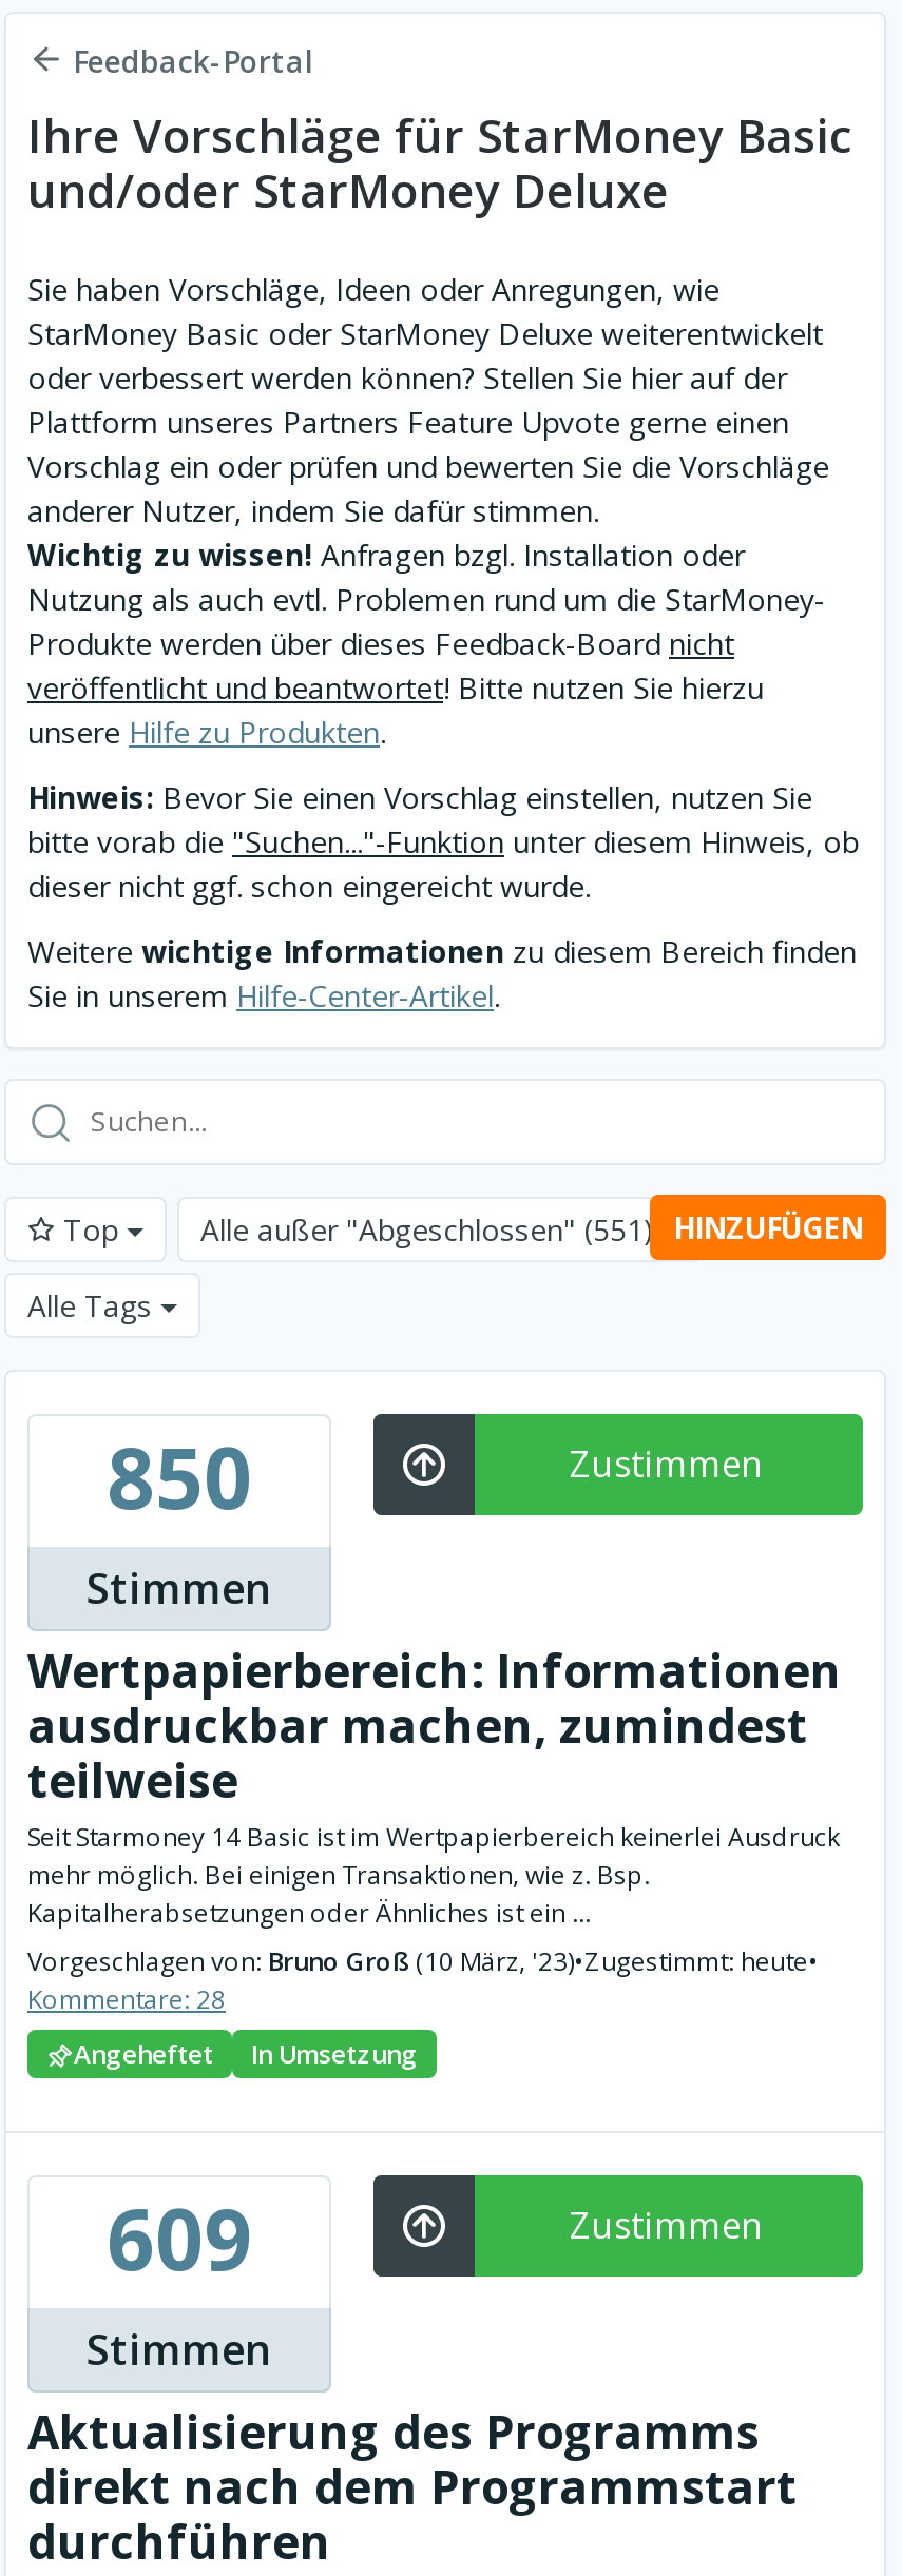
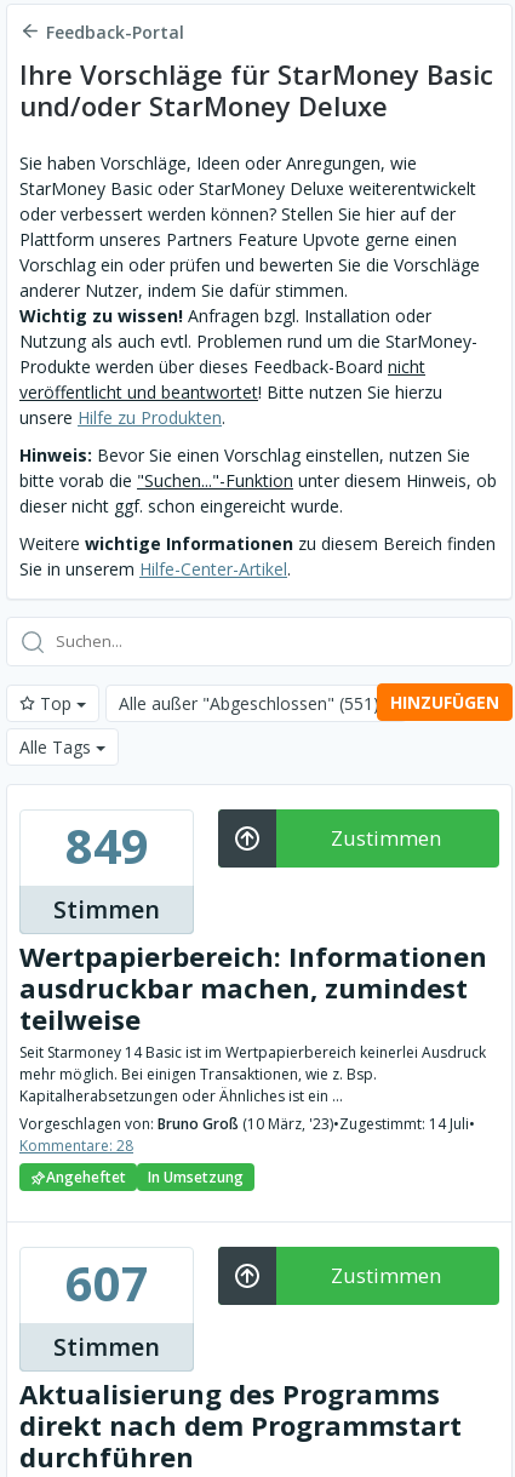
[107,1418,252,1534] 850 -> [65,812,148,878] 849
[27,1943,819,1979] Vorgeschlagen von: Bruno Groß (10 März, '23)•Zugestimmt: heute• -> [19,1114,475,1134] Vorgeschlagen von: Bruno Groß (10 März, '23)•Zugestimmt: 14 Juli•
[107,2180,252,2296] 609 -> [65,1249,148,1316] 607

